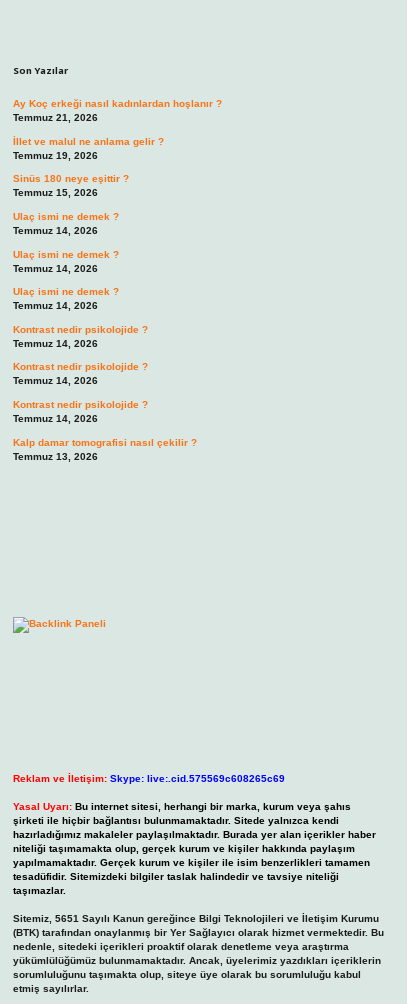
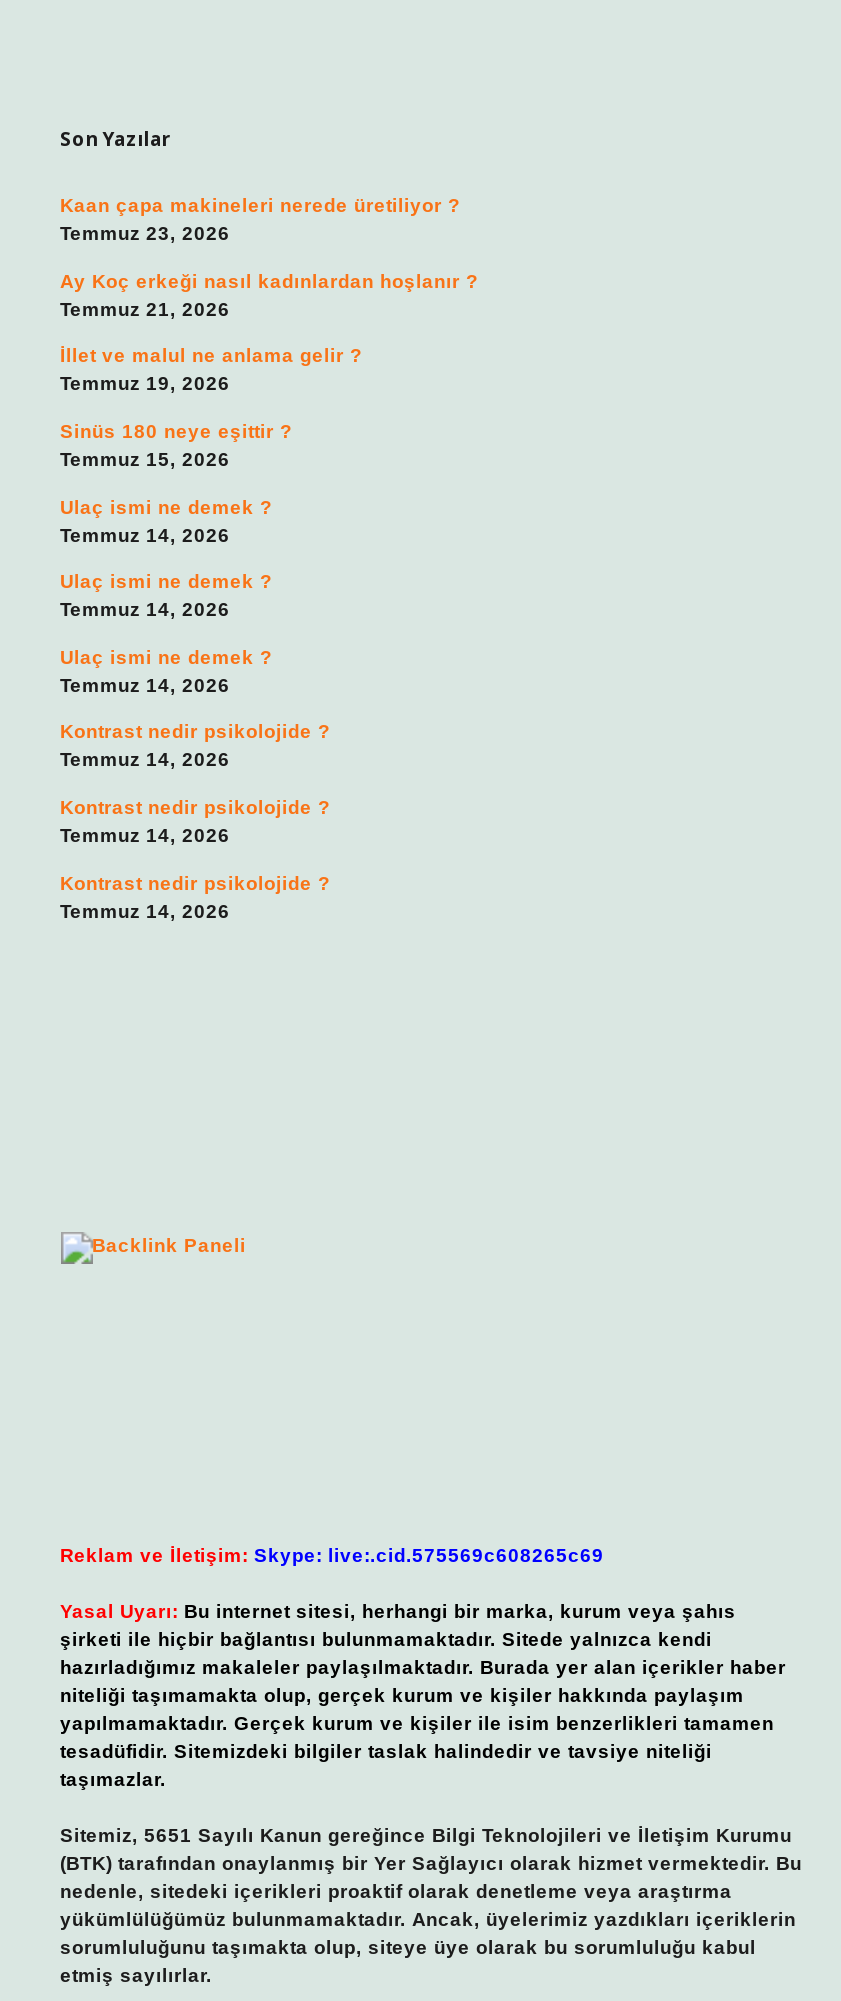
none -> [60,195,460,245] Kaan çapa makineleri nerede üretiliyor ? | Temmuz 23, 2026
moved [12,98,221,424] -> [60,270,478,921]: Ay Koç erkeği nasıl kadınlardan hoşlanır ? | Temmuz 21, 2026 | İllet ve malul ne anlama gelir ? | ... | Kontrast nedir psikolojide ? | Temmuz 14, 2026
[12,437,196,462] Kalp damar tomografisi nasıl çekilir ? | Temmuz 13, 2026 -> none

